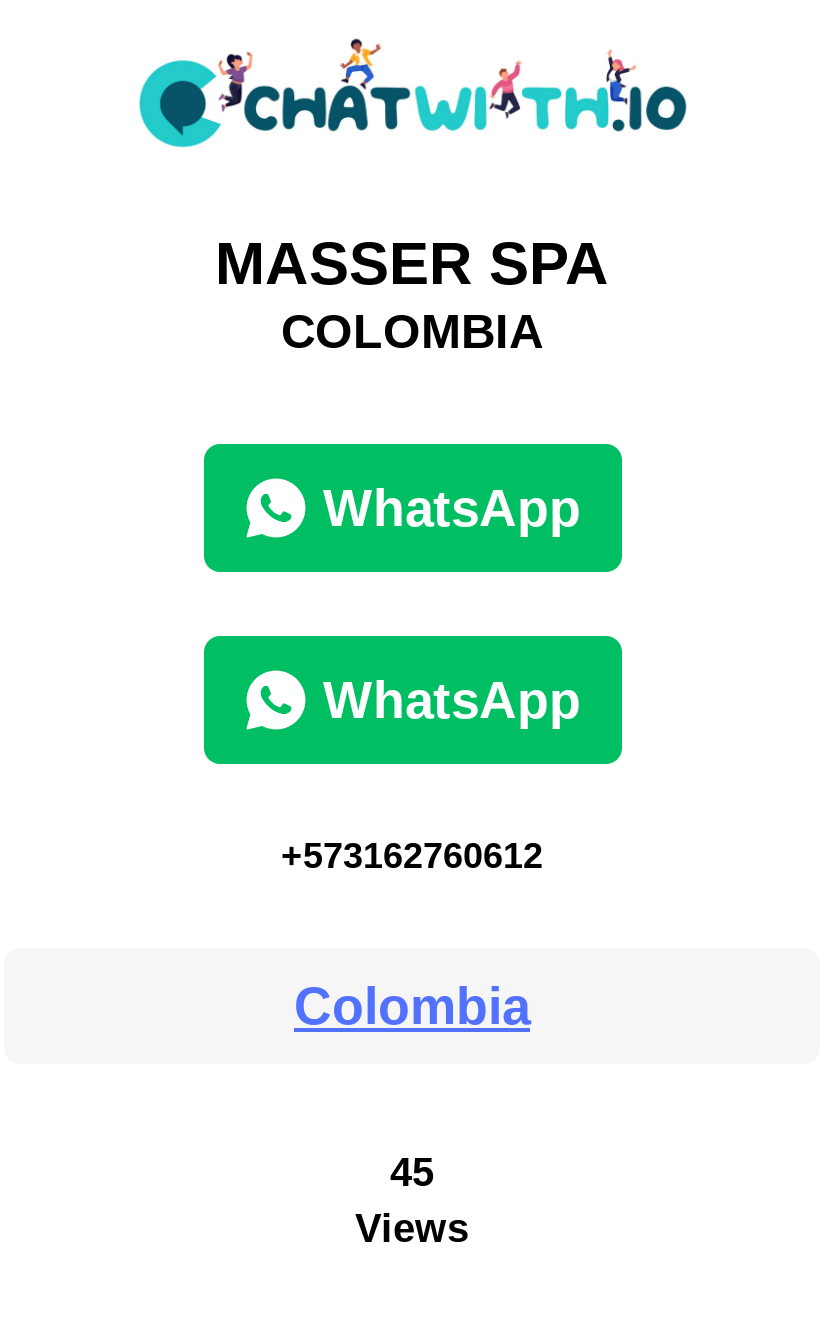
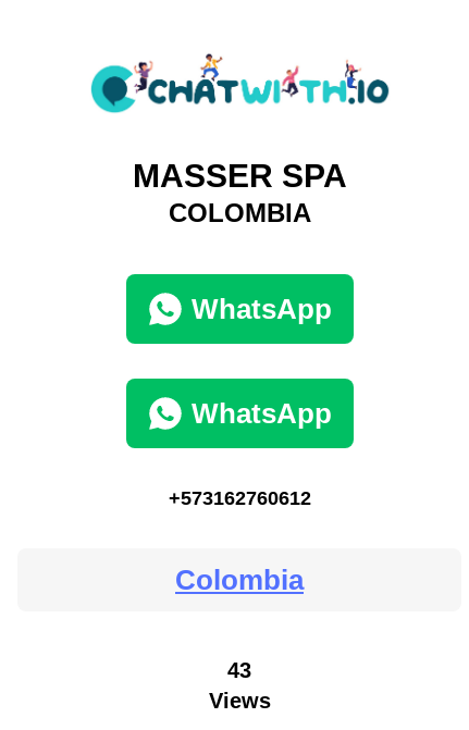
[390,1150,434,1194] 45 -> [227,658,251,682] 43

